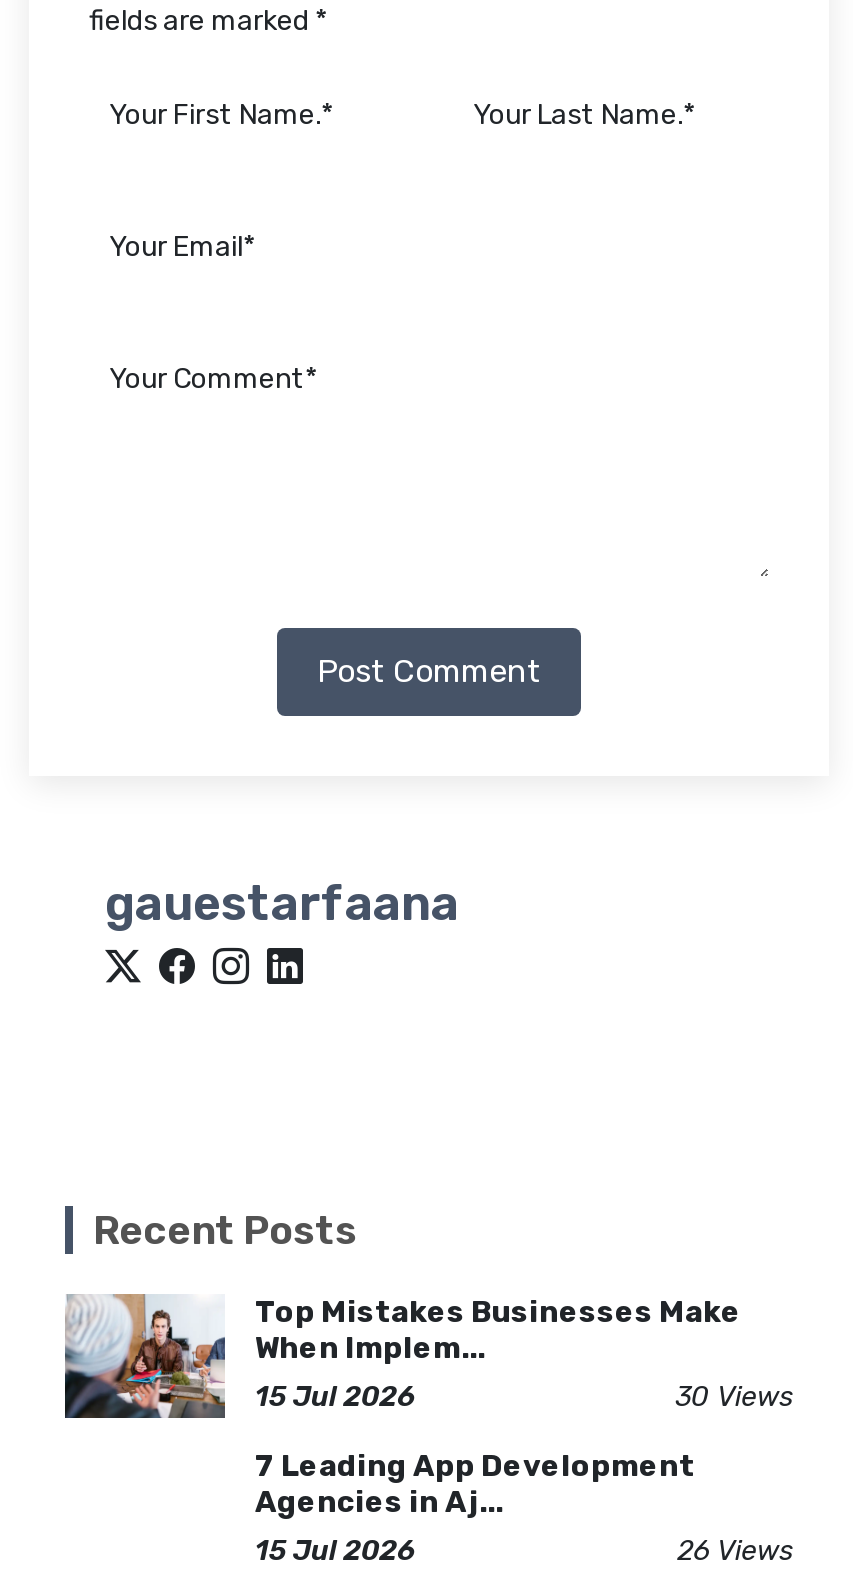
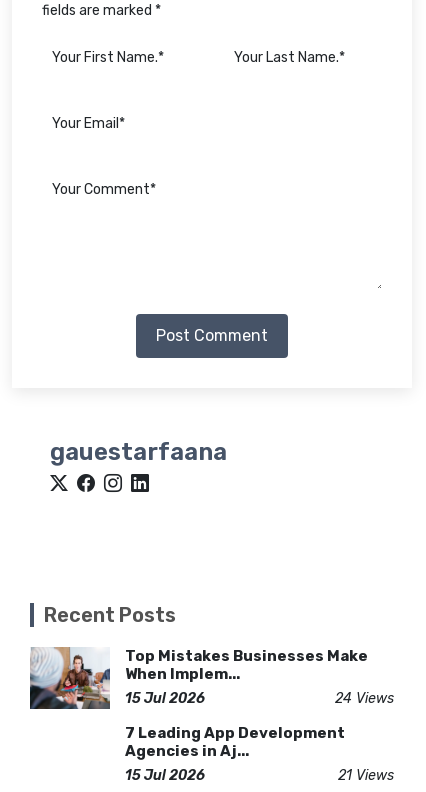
[675,1379,793,1413] 30 Views -> [335,690,394,707] 24 Views
[677,1533,793,1567] 26 Views -> [338,767,394,784] 21 Views

